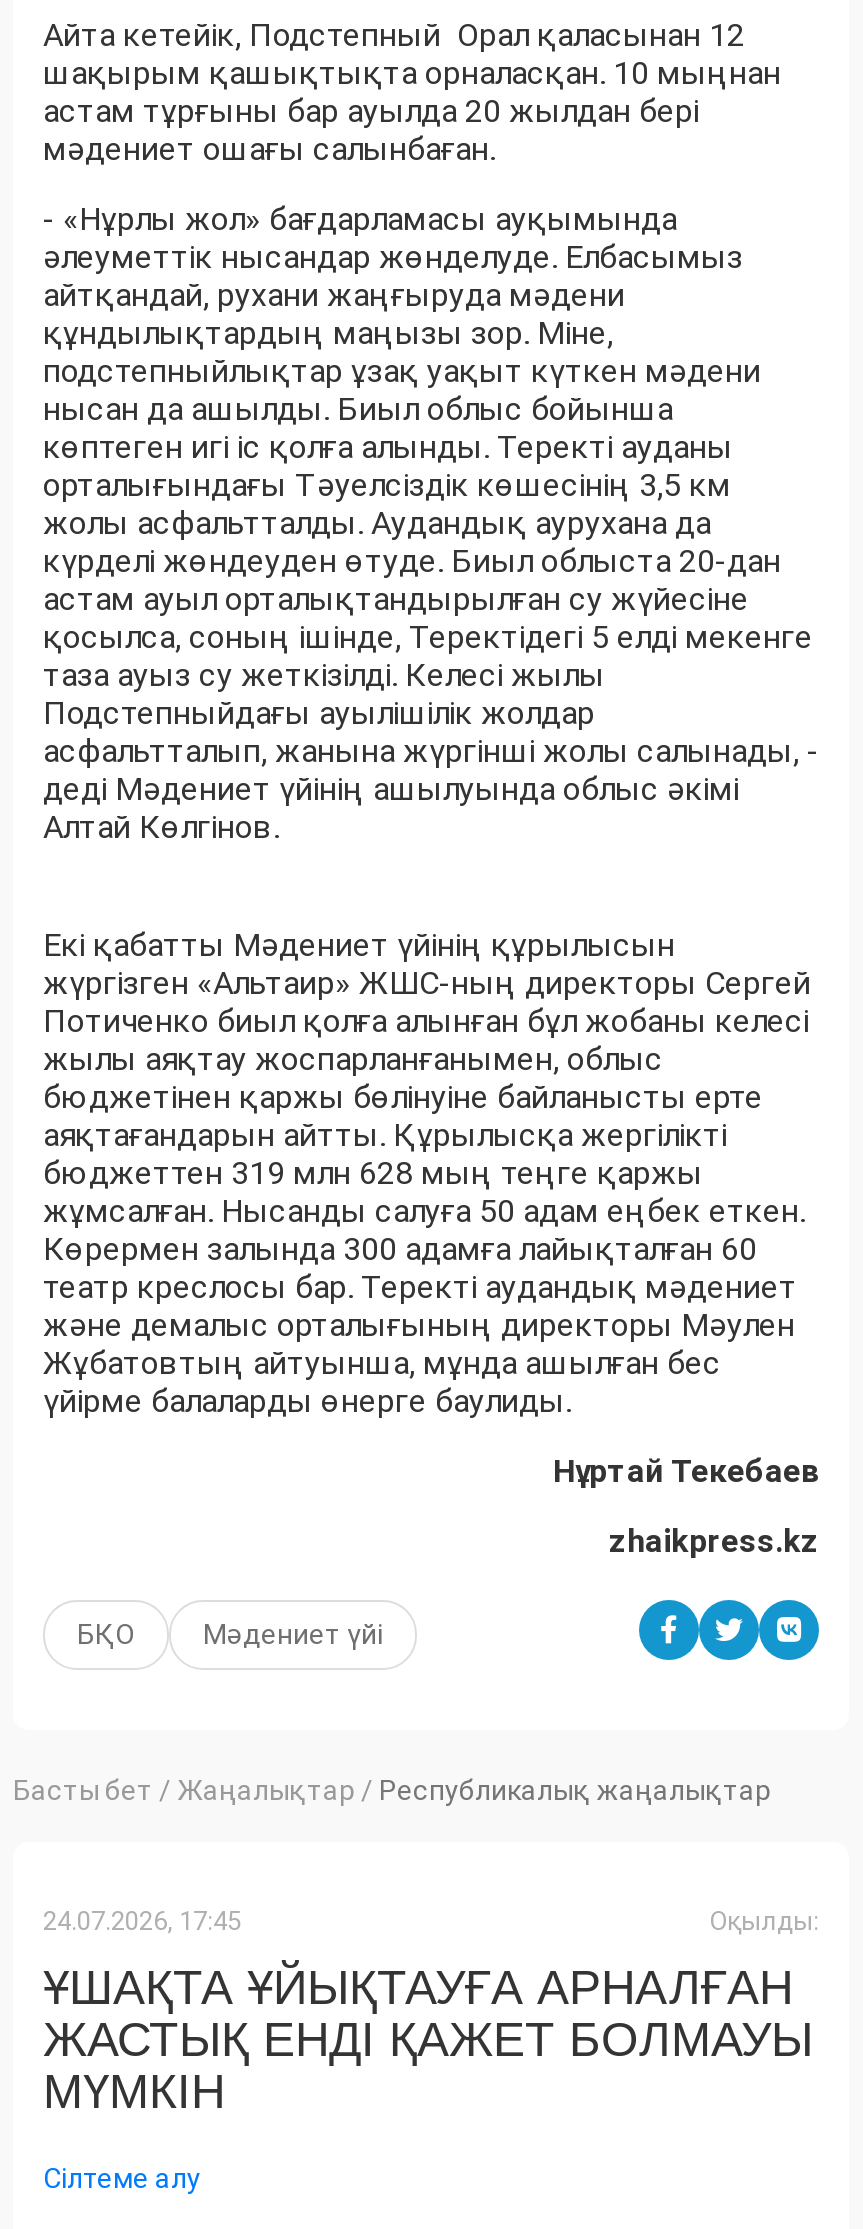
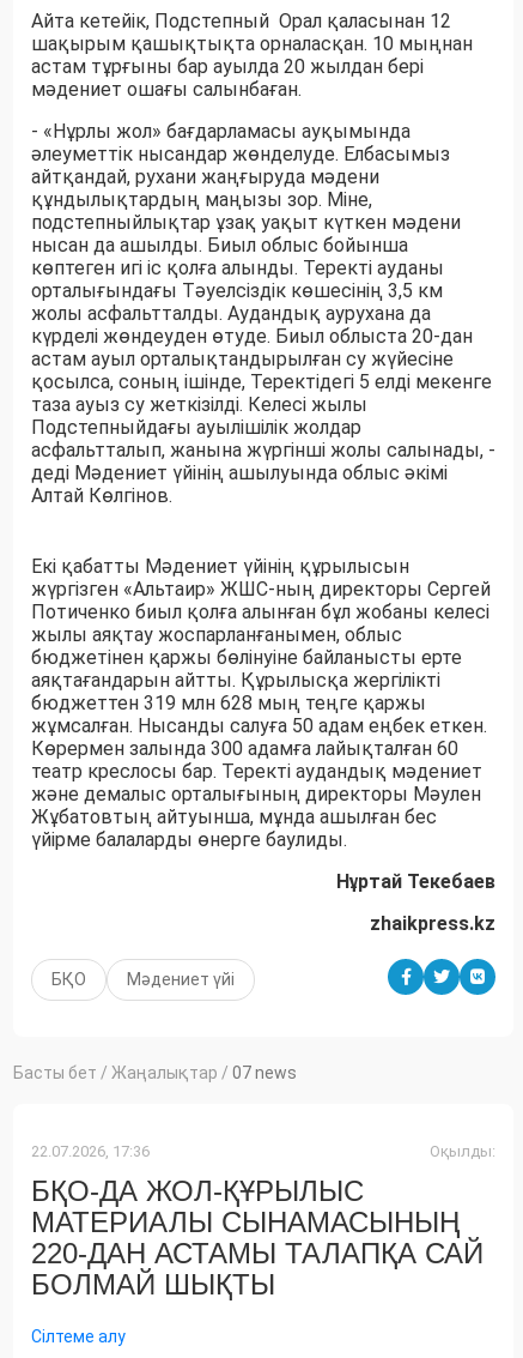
[13,1774,771,1806] Басты бет / Жаңалықтар / Республикалық жаңалықтар -> [13,1063,297,1082] Басты бет / Жаңалықтар / 07 news
[43,1906,241,1936] 24.07.2026, 17:45 -> [31,1142,150,1160] 22.07.2026, 17:36
[43,1960,813,2118] ҰШАҚТА ҰЙЫҚТАУҒА АРНАЛҒАН | ЖАСТЫҚ ЕНДІ ҚАЖЕТ БОЛМАУЫ | МҮМКІН -> [31,1175,484,1301] БҚО-ДА ЖОЛ-ҚҰРЫЛЫС | МАТЕРИАЛЫ СЫНАМАСЫНЫҢ | 220-ДАН АСТАМЫ ТАЛАПҚА САЙ | БОЛМАЙ ШЫҚТЫ

